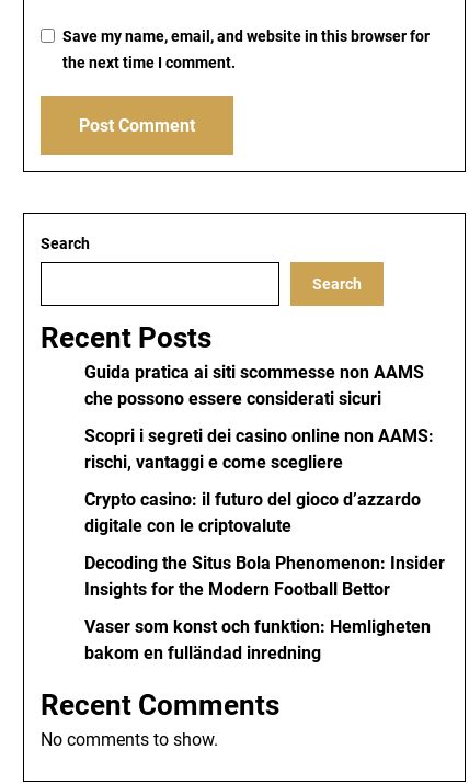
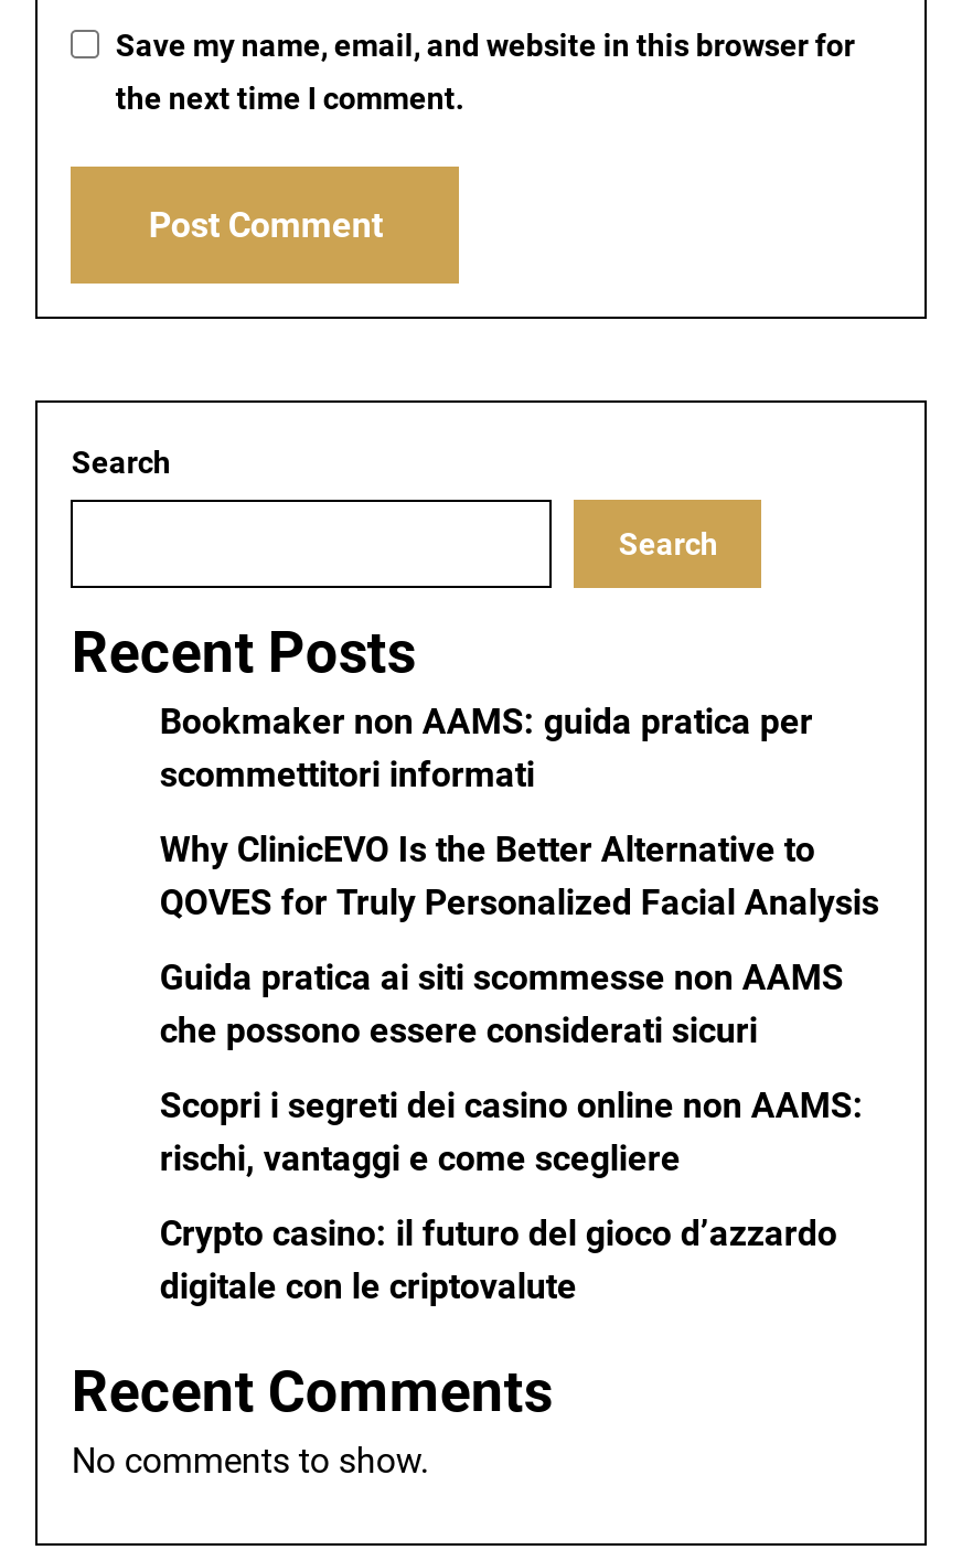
none -> [160,701,879,923] Bookmaker non AAMS: guida pratica per | scommettitori informati | Why ClinicEVO Is the Better Alternative to | QOVES for Truly Personalized Facial Analysis
moved [85,362,434,536] -> [160,956,864,1307]: Guida pratica ai siti scommesse non AAMS | che possono essere considerati sicuri | Scopri i segreti dei casino online non AAMS: | rischi, vantaggi e come scegliere | Crypto casino: il futuro del gioco d’azzardo | digitale con le criptovalute
[85,553,445,663] Decoding the Situs Bola Phenomenon: Insider | Insights for the Modern Football Bettor | Vaser som konst och funktion: Hemligheten | bakom en fulländad inredning -> none

